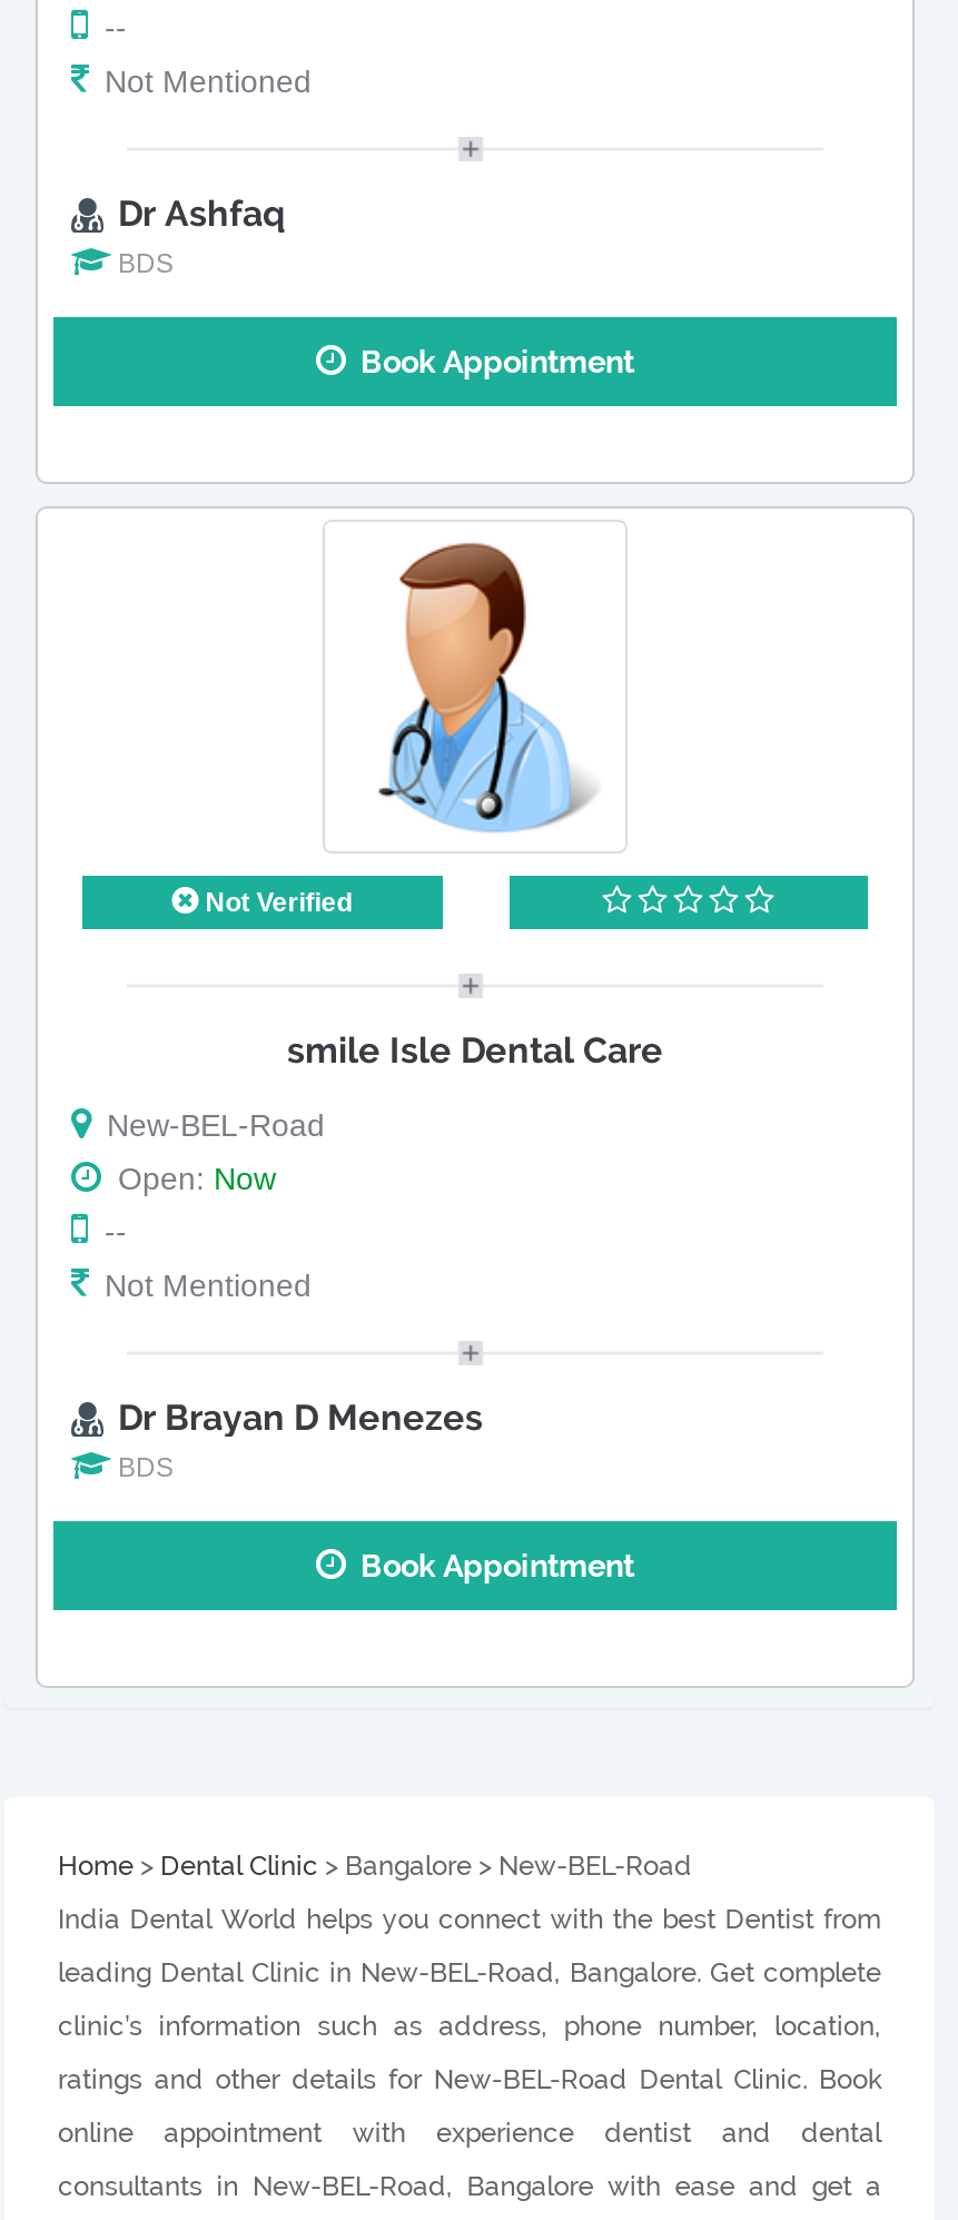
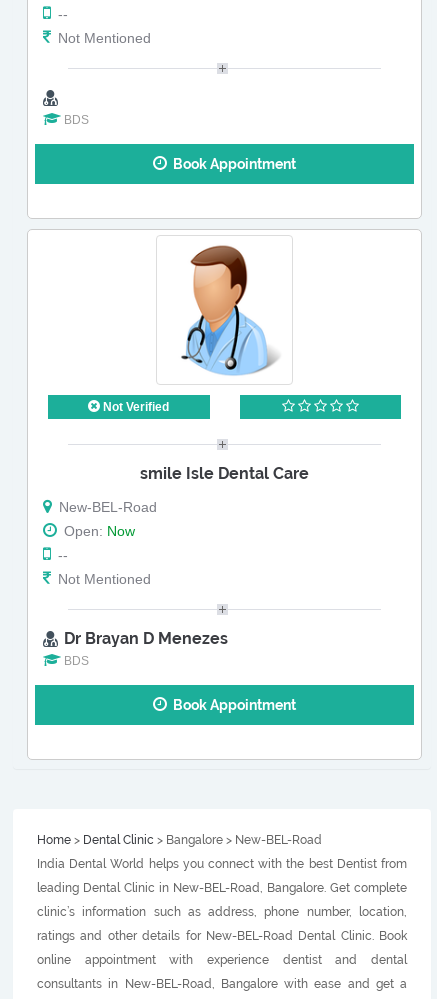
[118,193,285,235] Dr Ashfaq -> none

